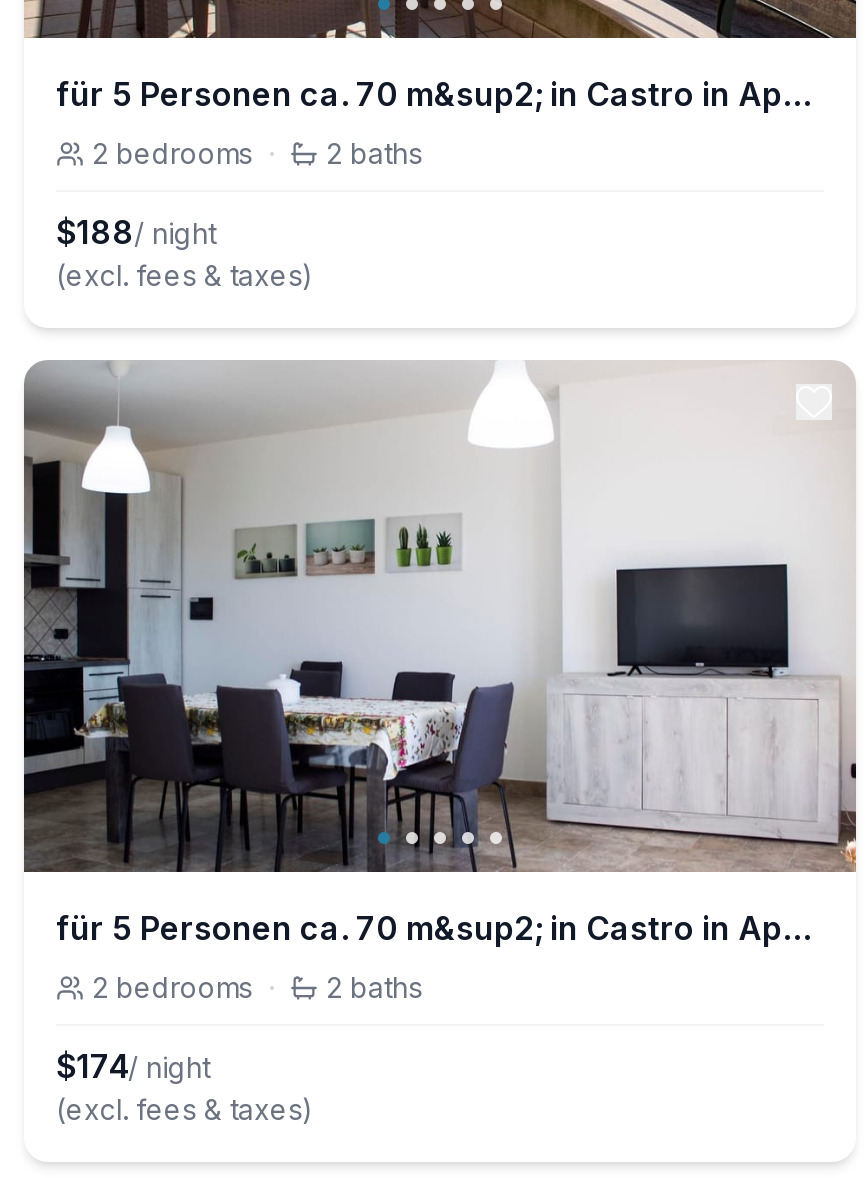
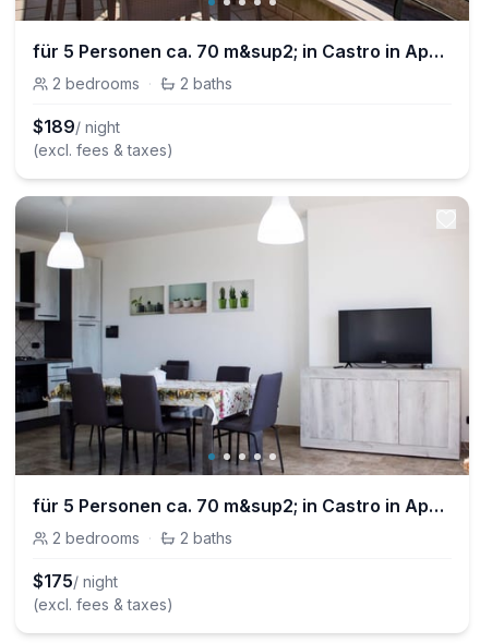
[56,212,216,252] $188 / night -> [33,116,120,137] $189 / night
[56,1046,210,1086] $174 / night -> [33,570,118,592] $175 / night

